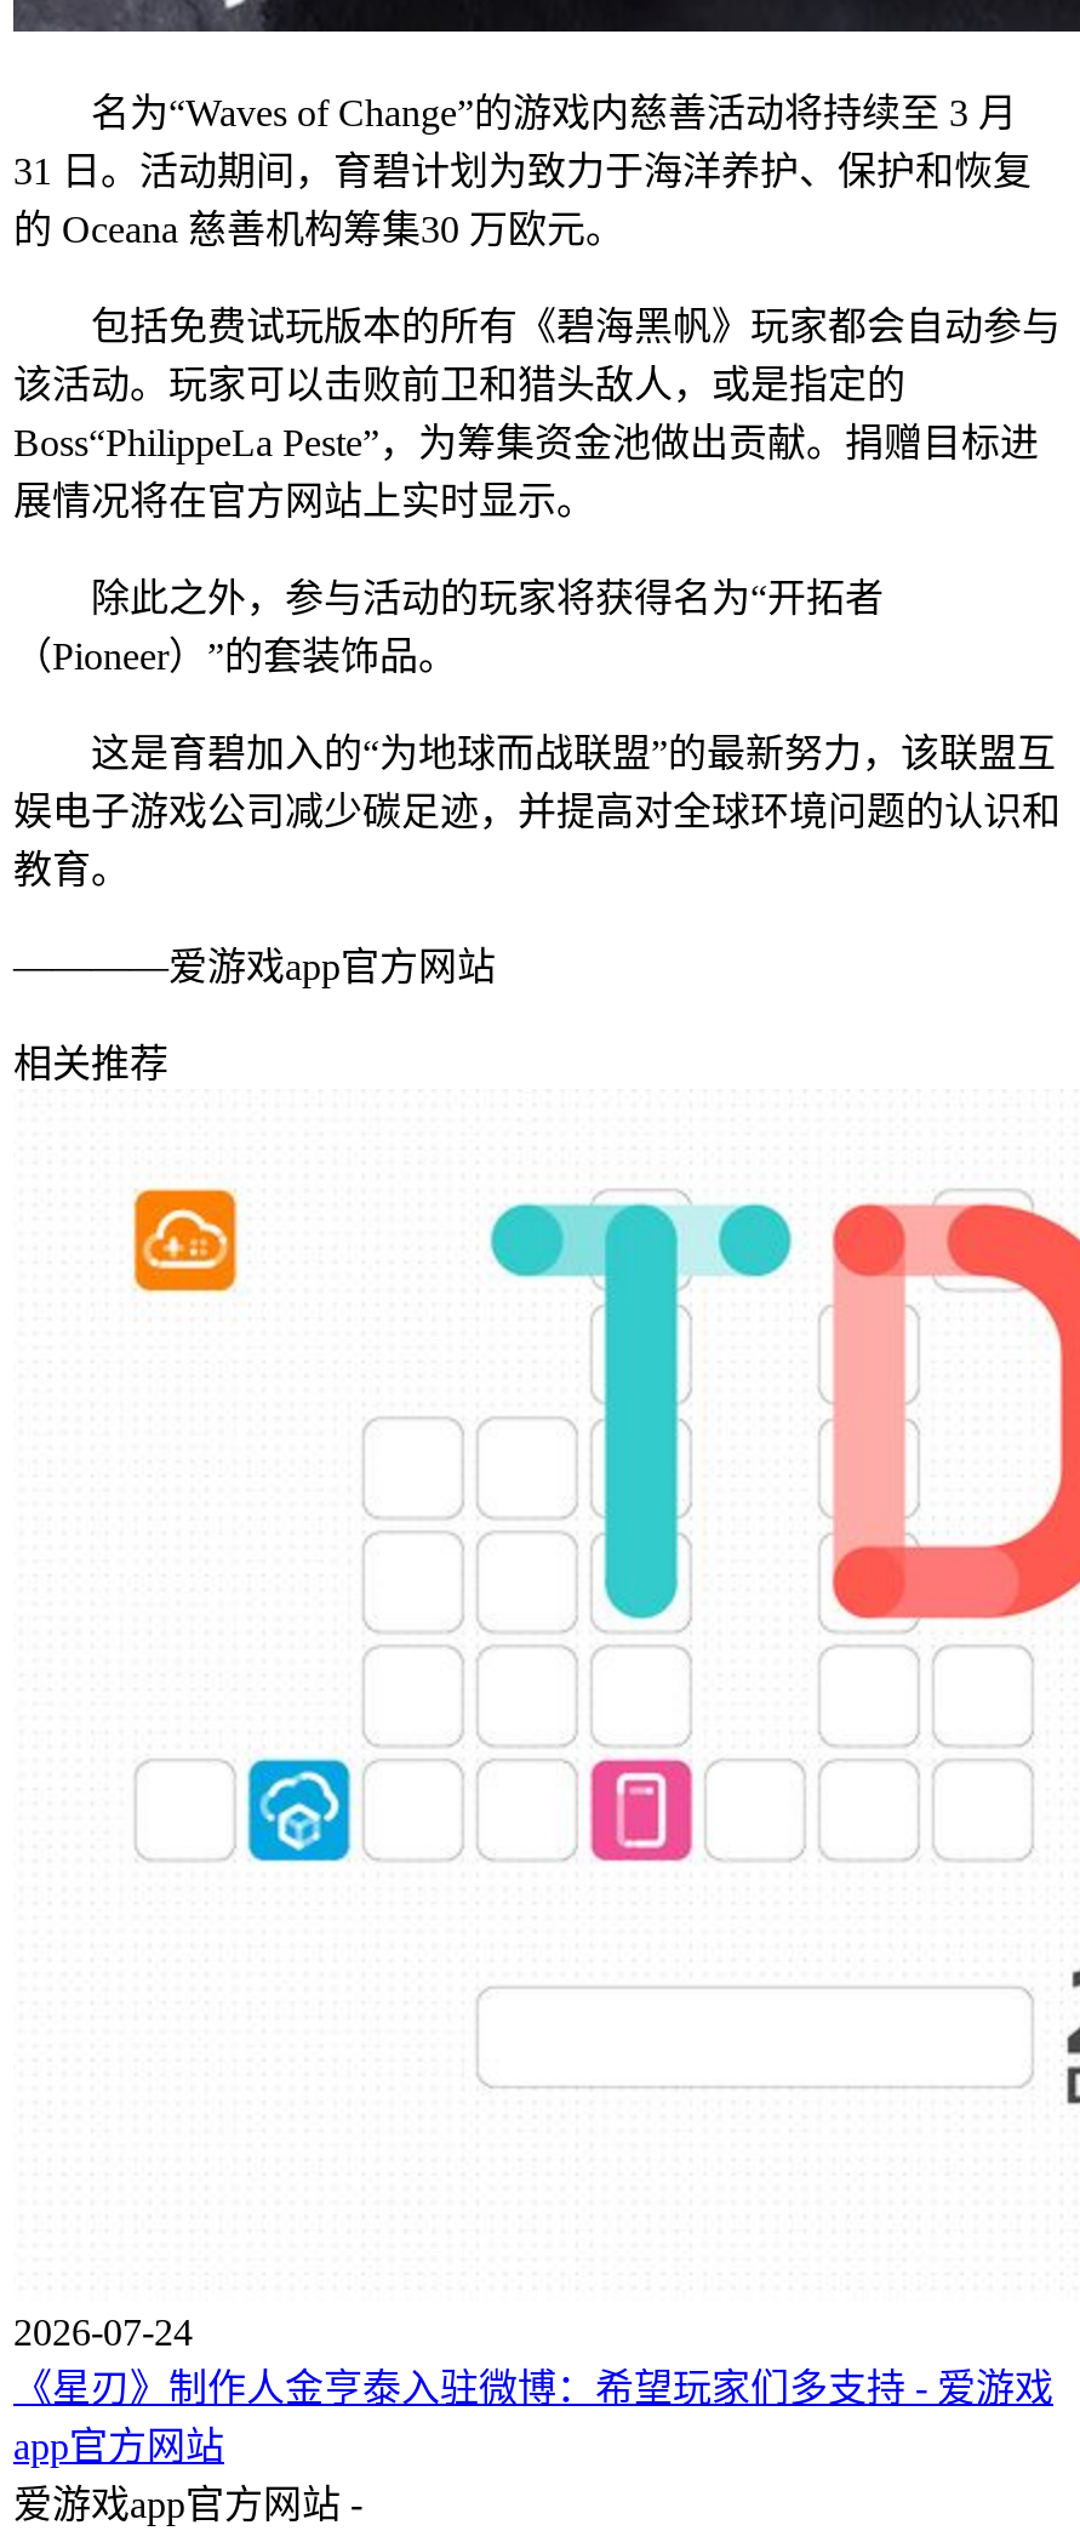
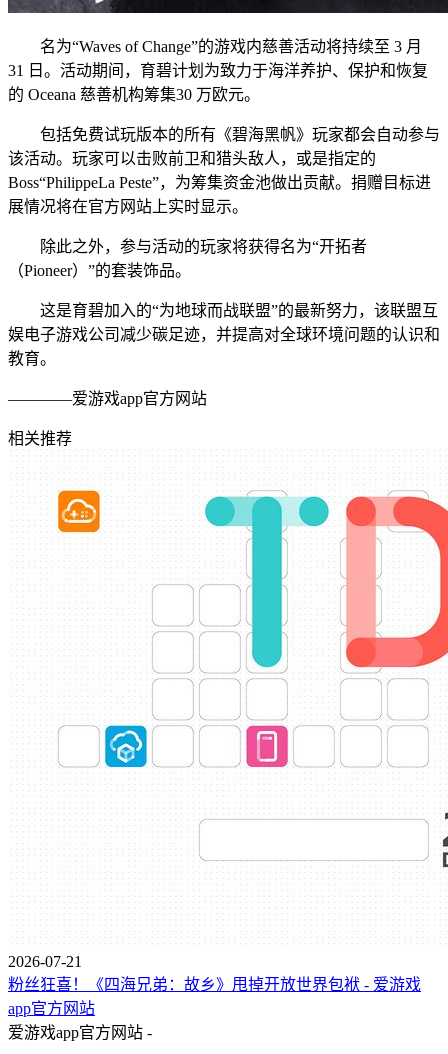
[13,2311,1053,2408] 2026-07-24 | 《星刃》制作人金亨泰入驻微博：希望玩家们多支持 - 爱游戏 -> [8,953,421,993] 2026-07-21 | 粉丝狂喜！《四海兄弟：故乡》甩掉开放世界包袱 - 爱游戏

